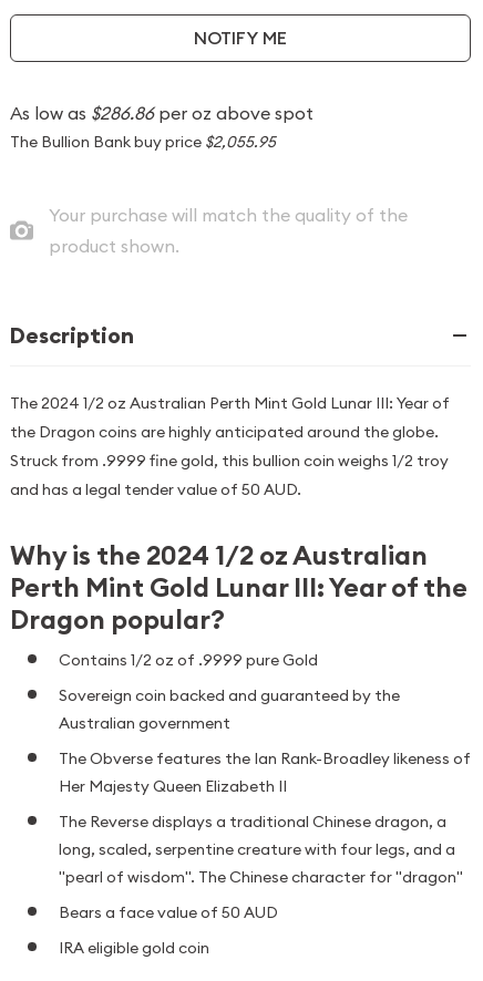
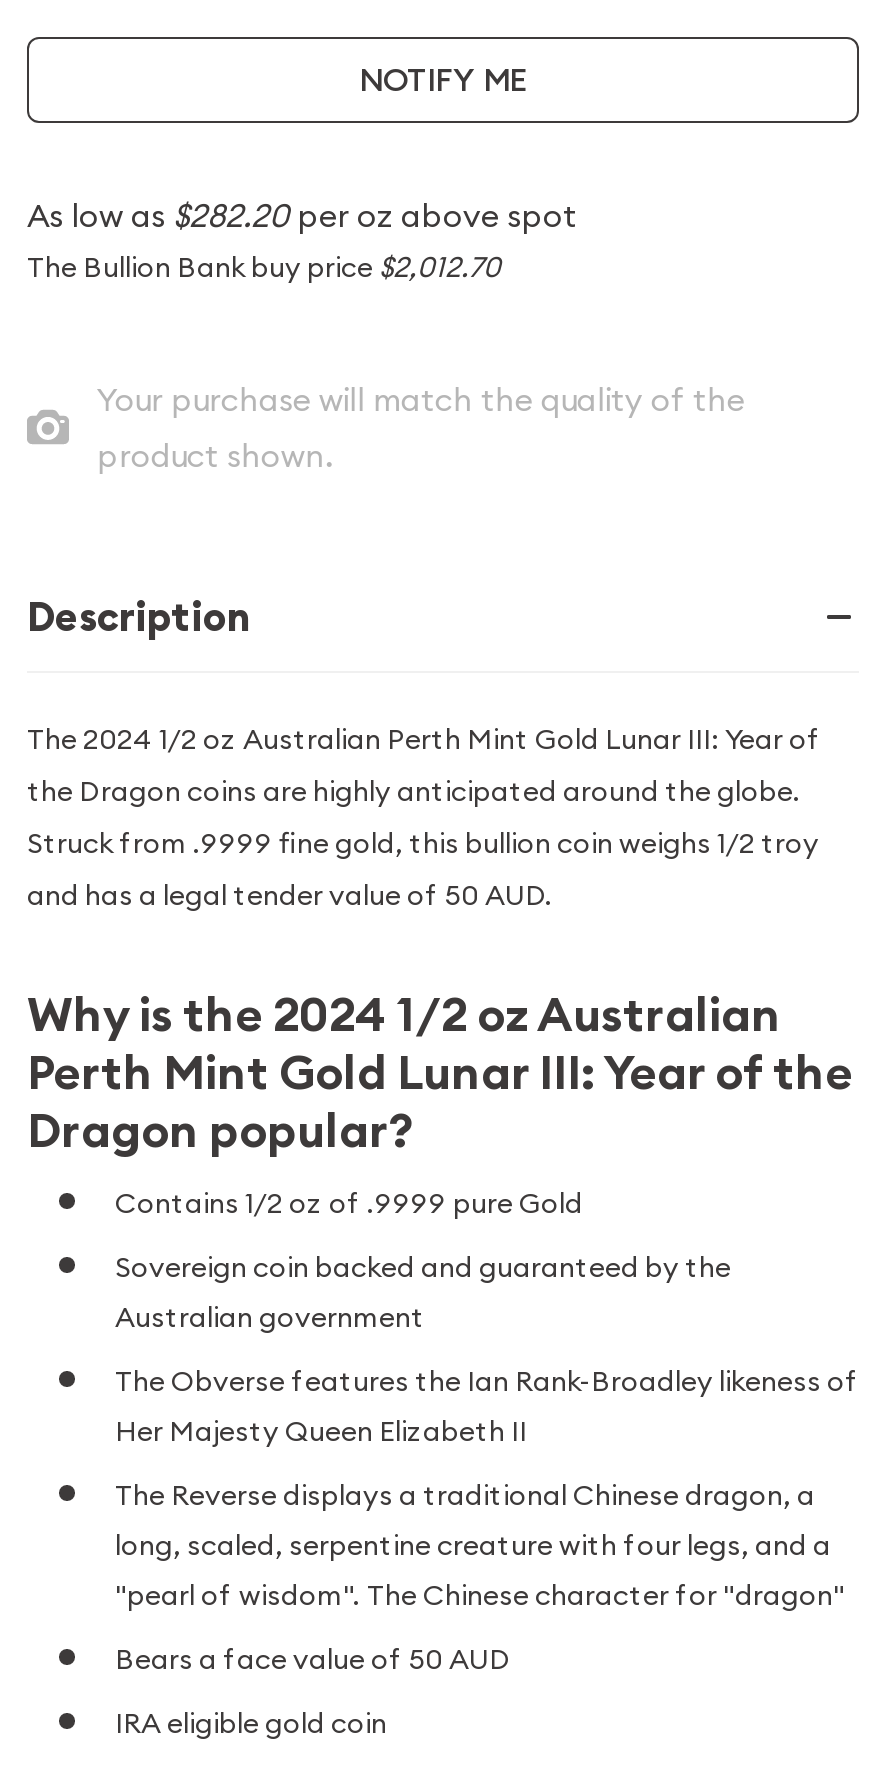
[10,102,314,124] As low as $286.86 per oz above spot -> [27,195,577,235] As low as $282.20 per oz above spot
[10,132,276,152] The Bullion Bank buy price $2,055.95 -> [27,249,501,285] The Bullion Bank buy price $2,012.70

